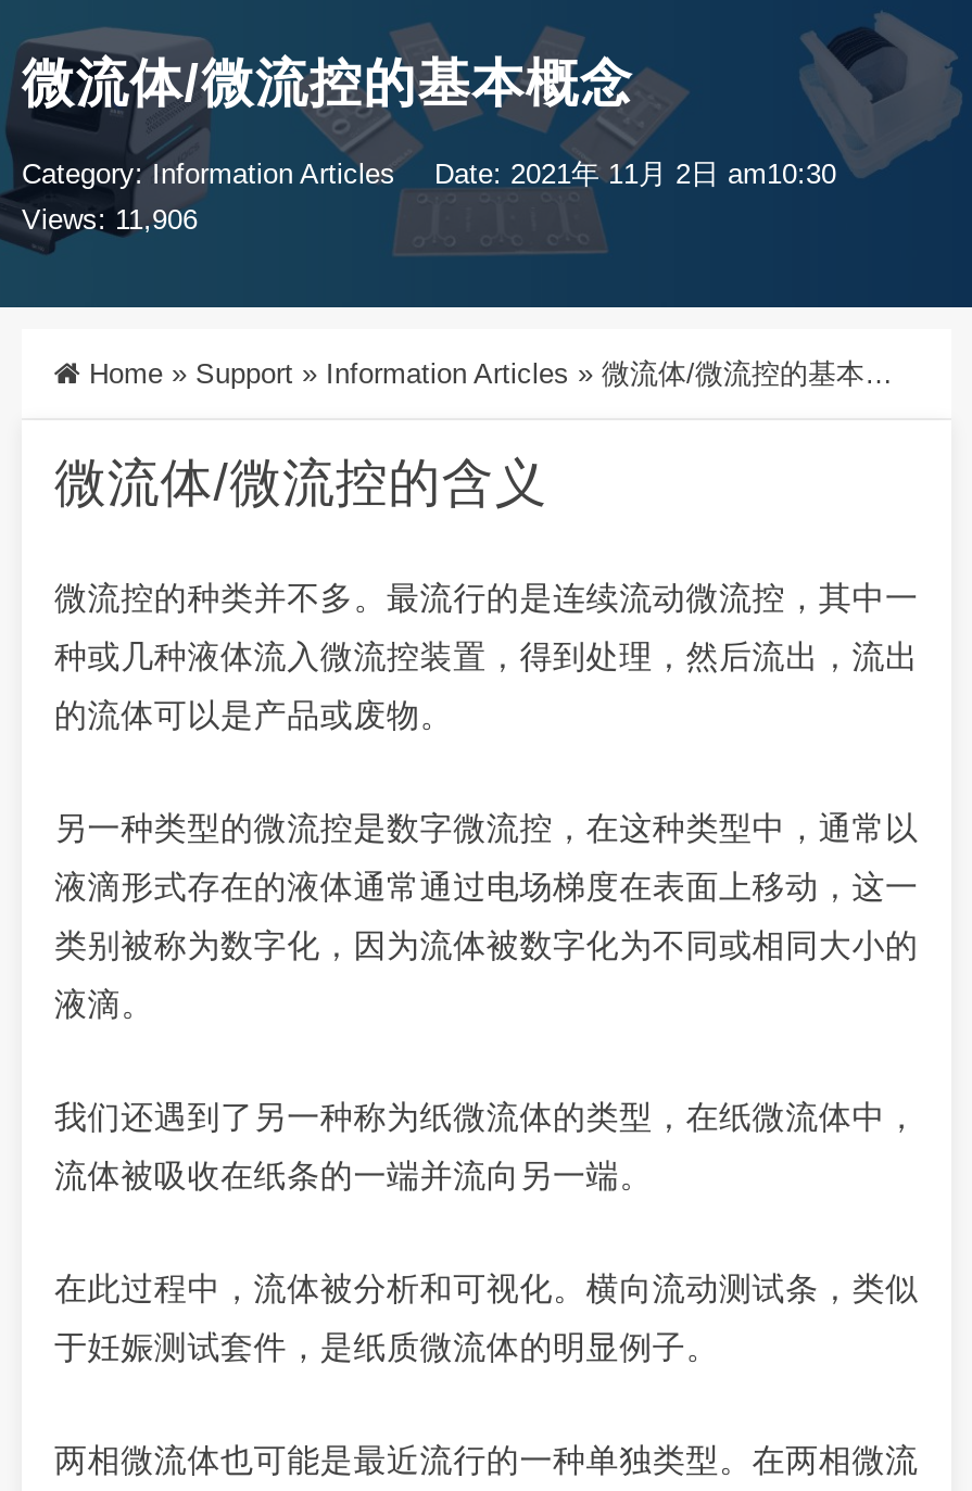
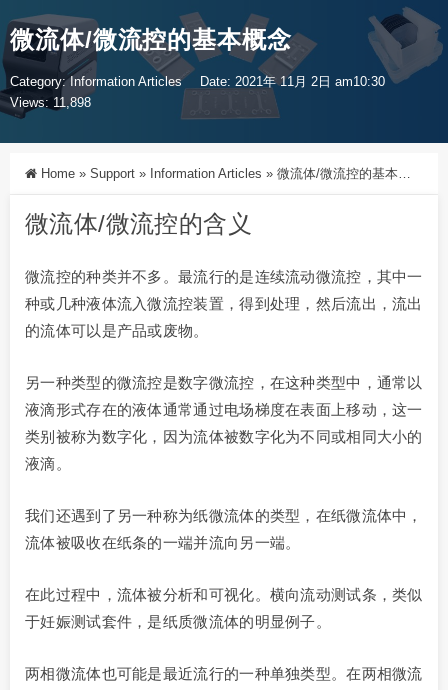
[22,204,198,236] Views: 11,906 -> [10,95,91,110] Views: 11,898

